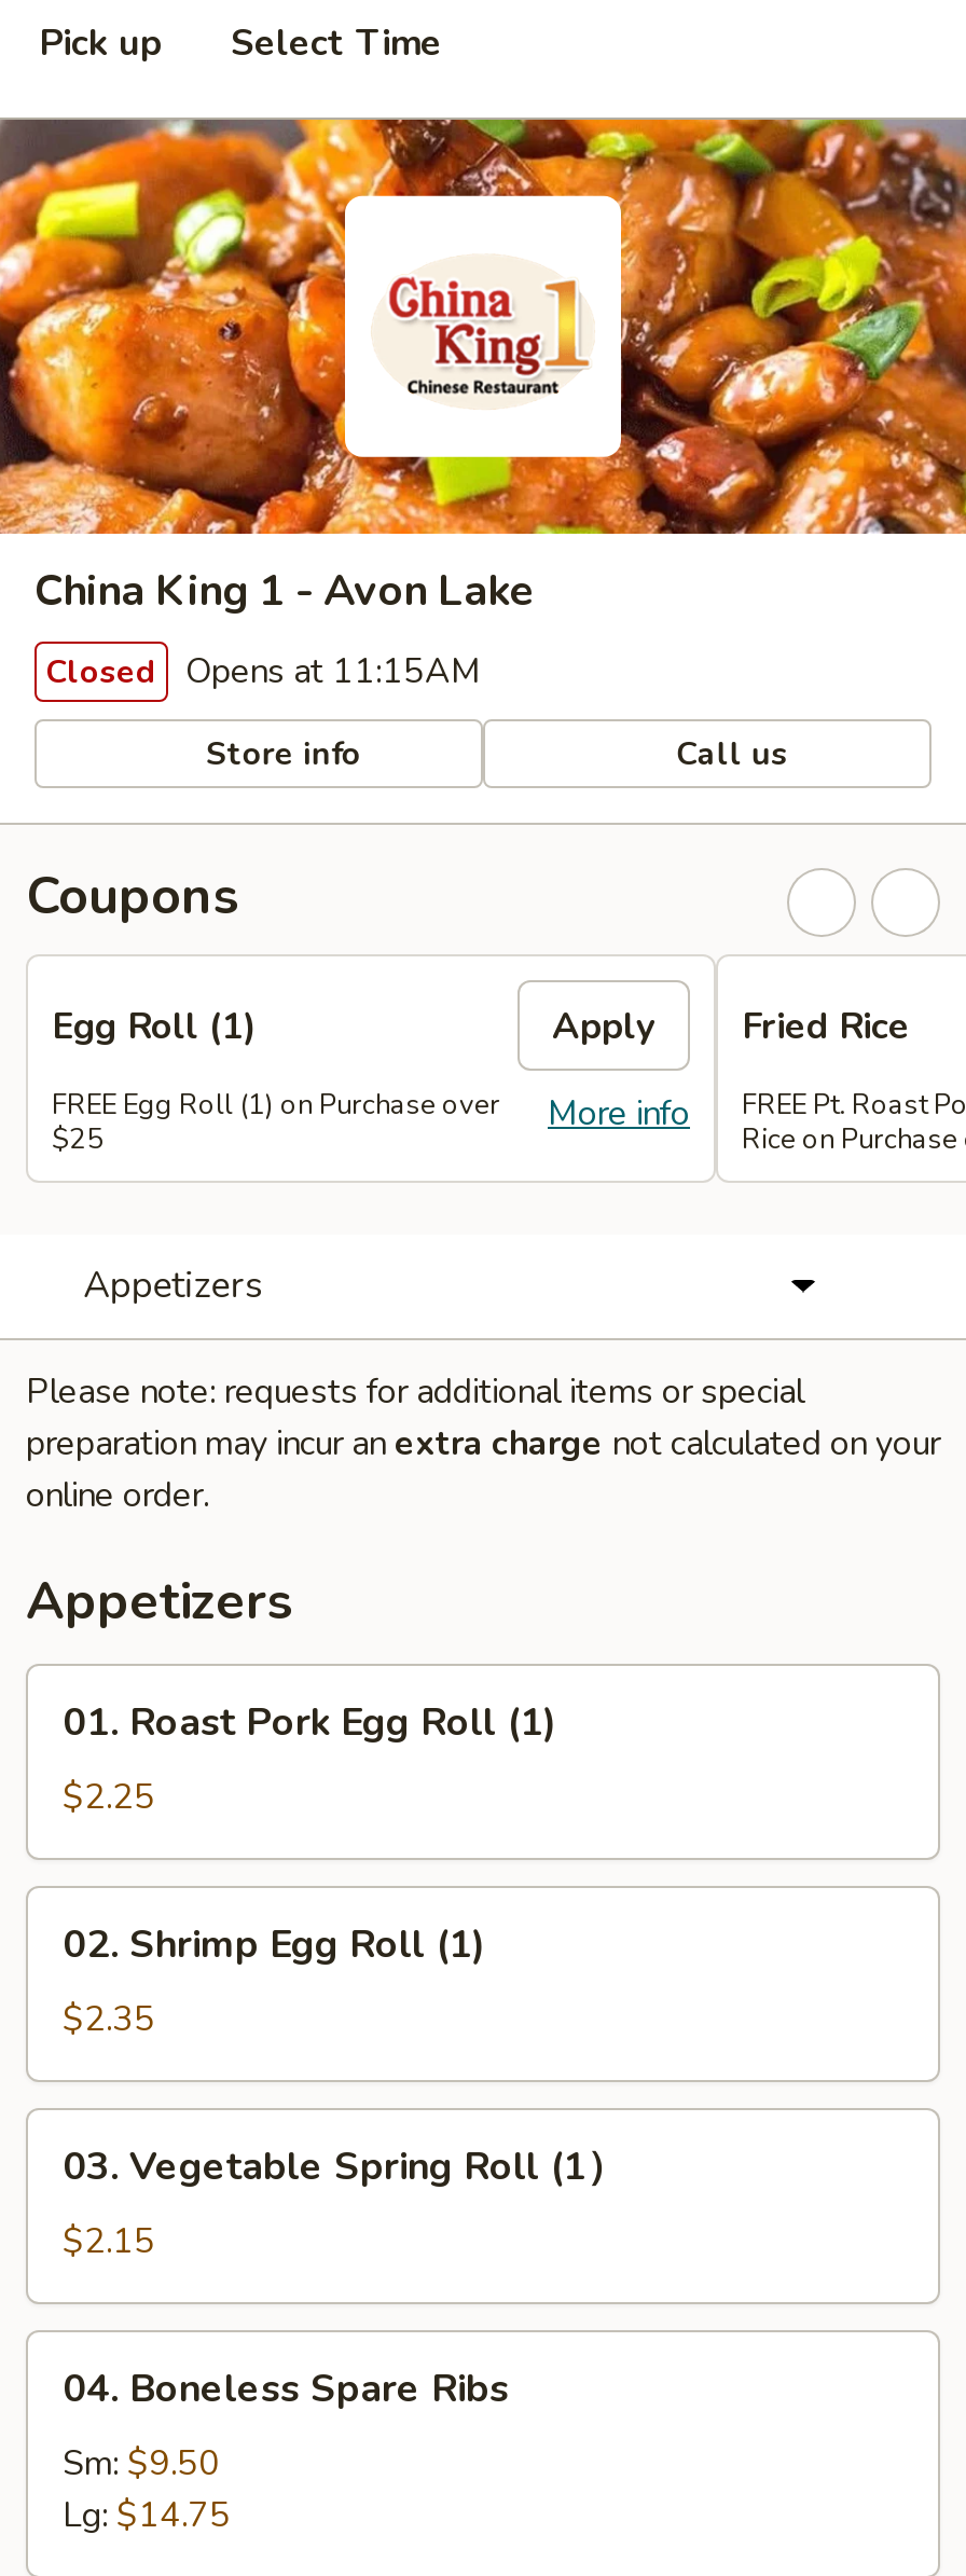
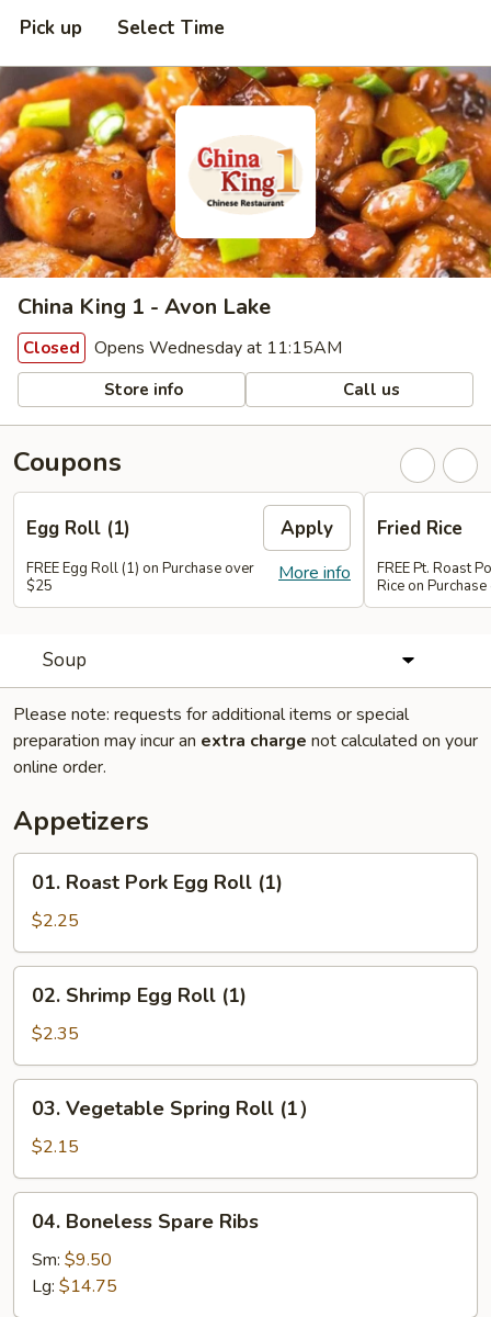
[45,648,481,695] Closed Opens at 11:15AM -> [23,336,342,360] Closed Opens Wednesday at 11:15AM
[83,1261,262,1310] Appetizers -> [42,648,86,673] Soup

